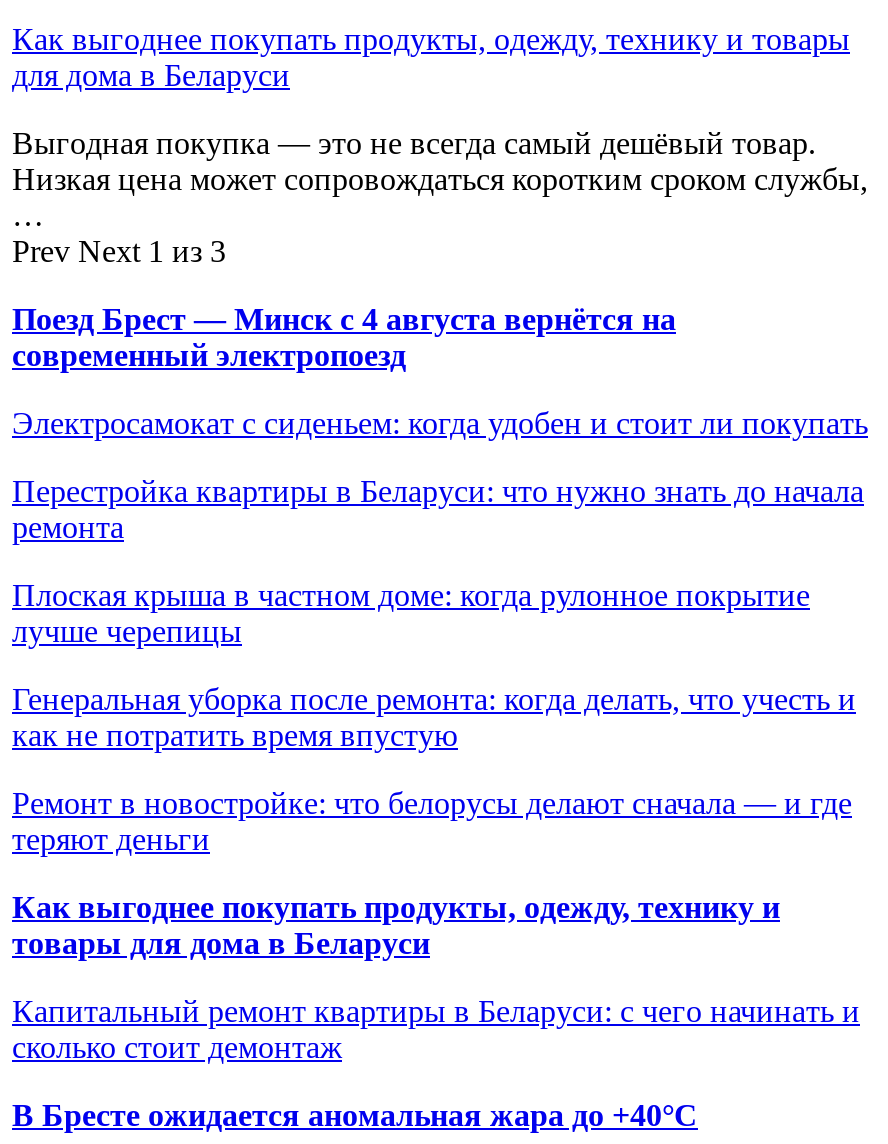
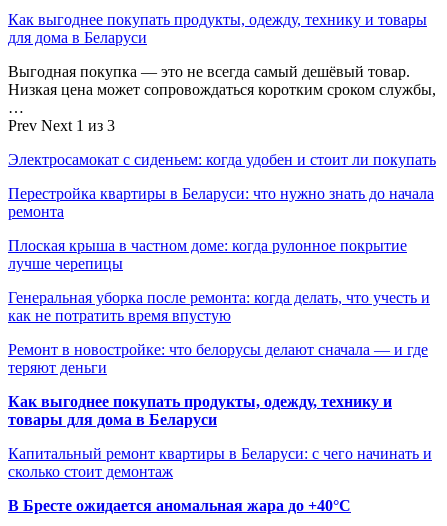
[12,302,676,372] Поезд Брест — Минск с 4 августа вернётся на | современный электропоезд -> none

